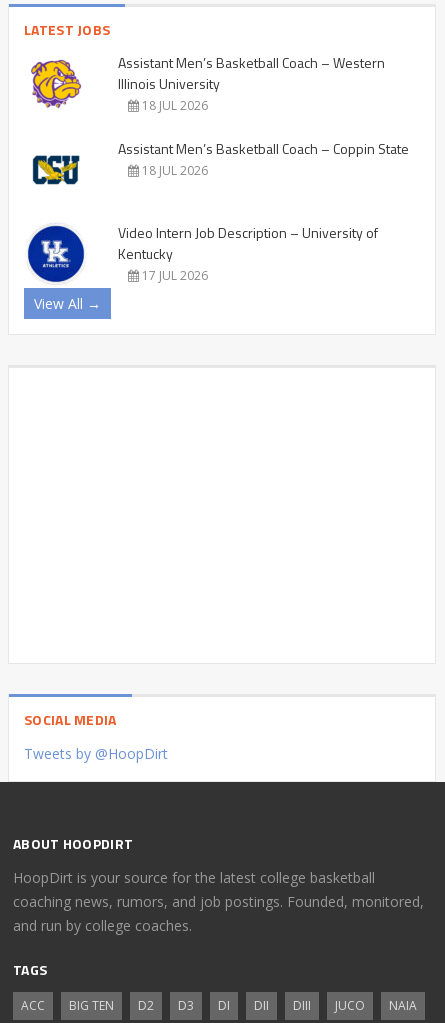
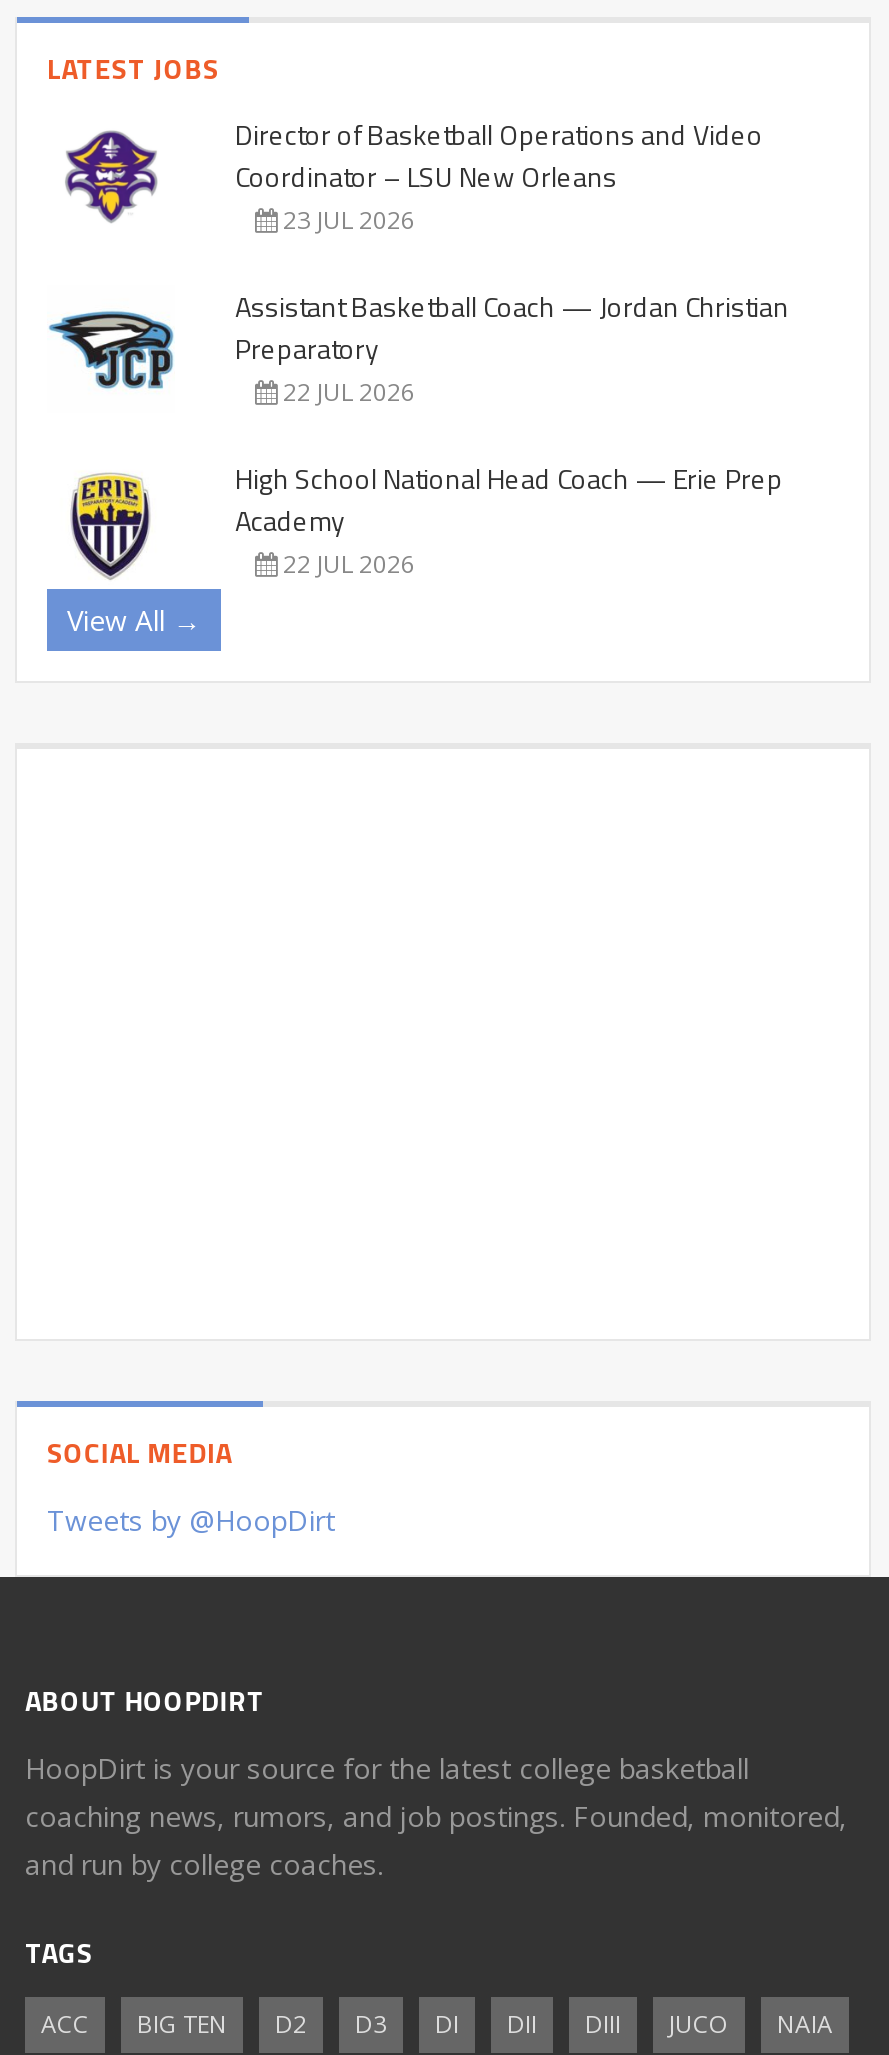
[30,52,385,114] [image] | Assistant Men’s Basketball Coach – Western | Illinois University | 18 JUL 2026 -> [63,113,763,237] [image] | Director of Basketball Operations and Video | Coordinator – LSU New Orleans | 23 JUL 2026
[26,138,409,188] [image] | Assistant Men’s Basketball Coach – Coppin State | 18 JUL 2026 -> [47,285,789,409] [image] | Assistant Basketball Coach — Jordan Christian | Preparatory | 22 JUL 2026
[27,222,378,284] [image] | Video Intern Job Description – University of | Kentucky | 17 JUL 2026 -> [55,457,783,581] [image] | High School National Head Coach — Erie Prep | Academy | 22 JUL 2026

